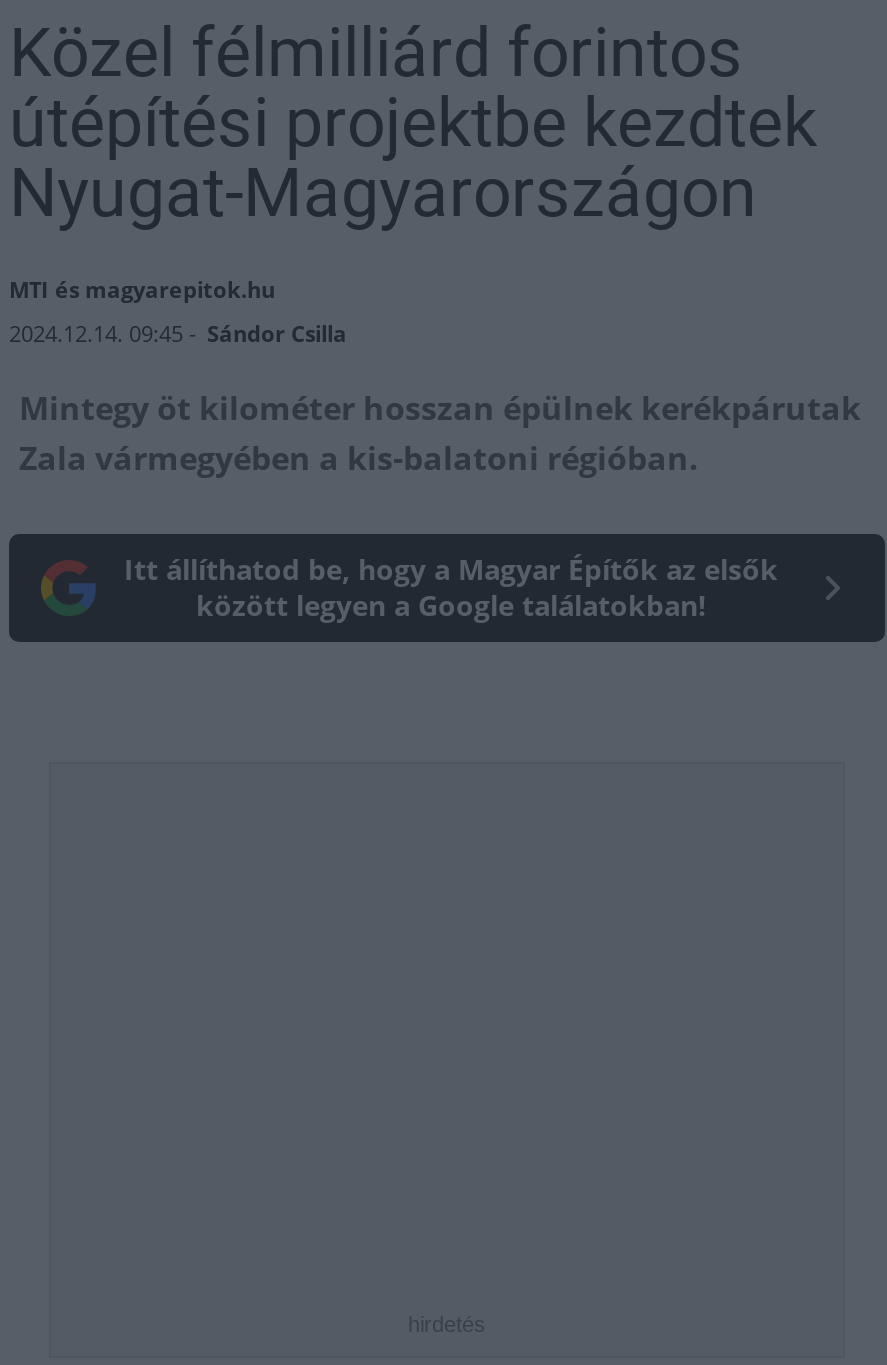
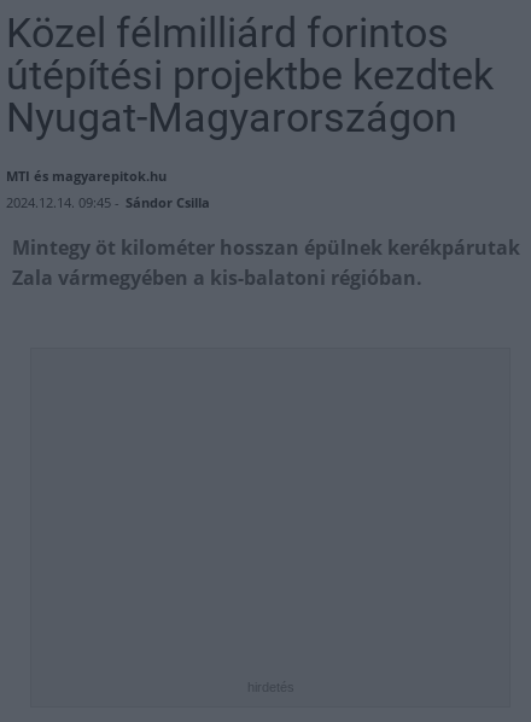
[124,551,778,625] Itt állíthatod be, hogy a Magyar Építők az elsők | között legyen a Google találatokban! -> none

